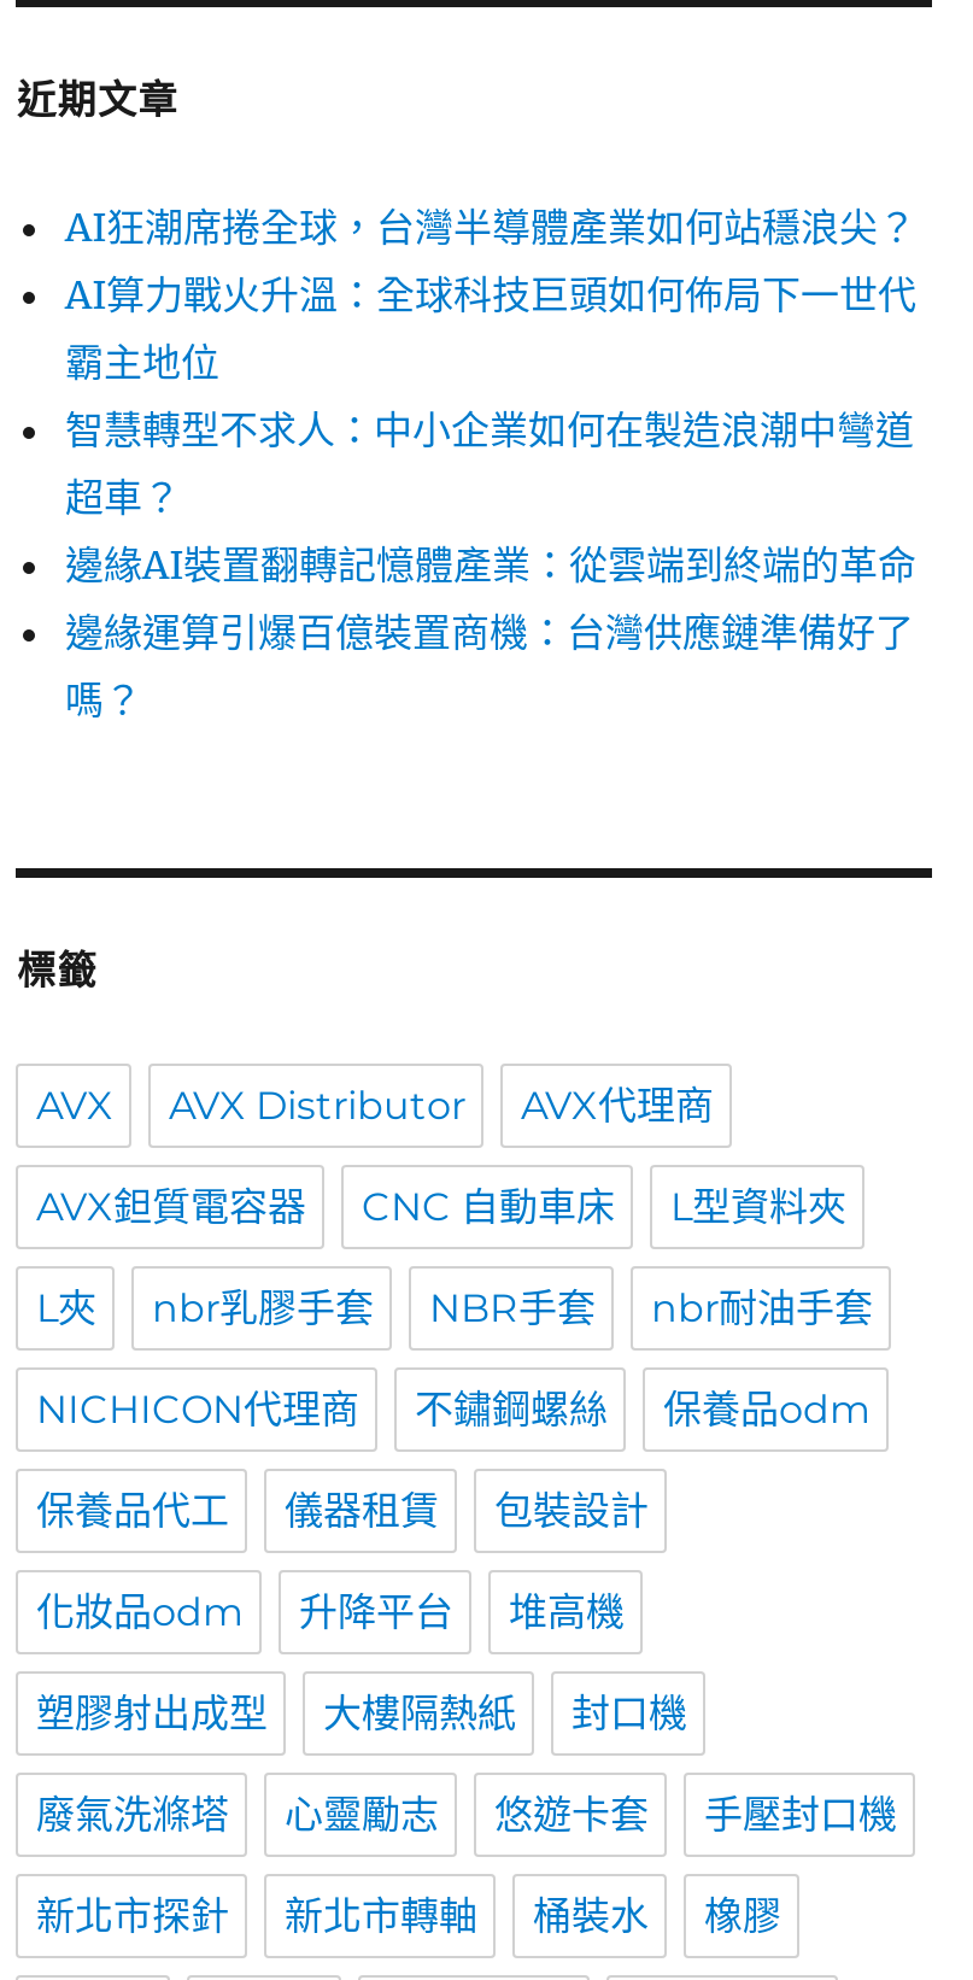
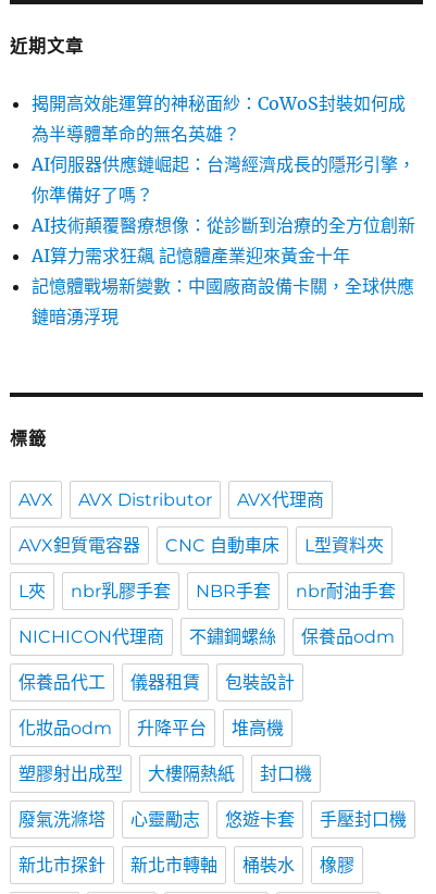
[65,203,916,724] AI狂潮席捲全球，台灣半導體產業如何站穩浪尖？ | AI算力戰火升溫：全球科技巨頭如何佈局下一世代 | 霸主地位 | 智慧轉型不求人：中小企業如何在製造浪潮中彎道 | 超車？ | 邊緣AI裝置翻轉記憶體產業：從雲端到終端的革命 | 邊緣運算引爆百億裝置商機：台灣供應鏈準備好了 | 嗎？ -> [32,93,416,327] 揭開高效能運算的神秘面紗：CoWoS封裝如何成 | 為半導體革命的無名英雄？ | AI伺服器供應鏈崛起：台灣經濟成長的隱形引擎， | 你準備好了嗎？ | AI技術顛覆醫療想像：從診斷到治療的全方位創新 | AI算力需求狂飆 記憶體產業迎來黃金十年 | 記憶體戰場新變數：中國廠商設備卡關，全球供應 | 鏈暗湧浮現

